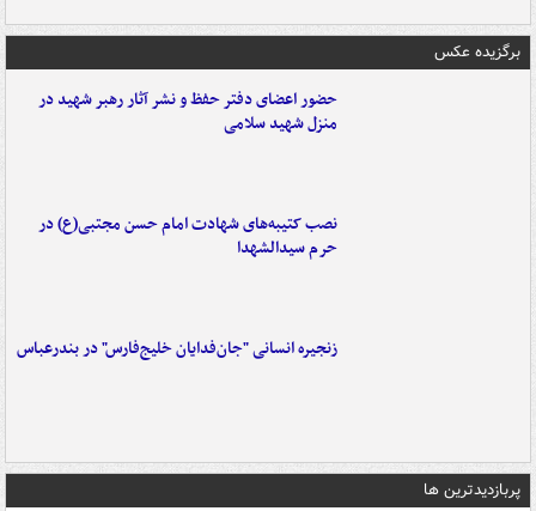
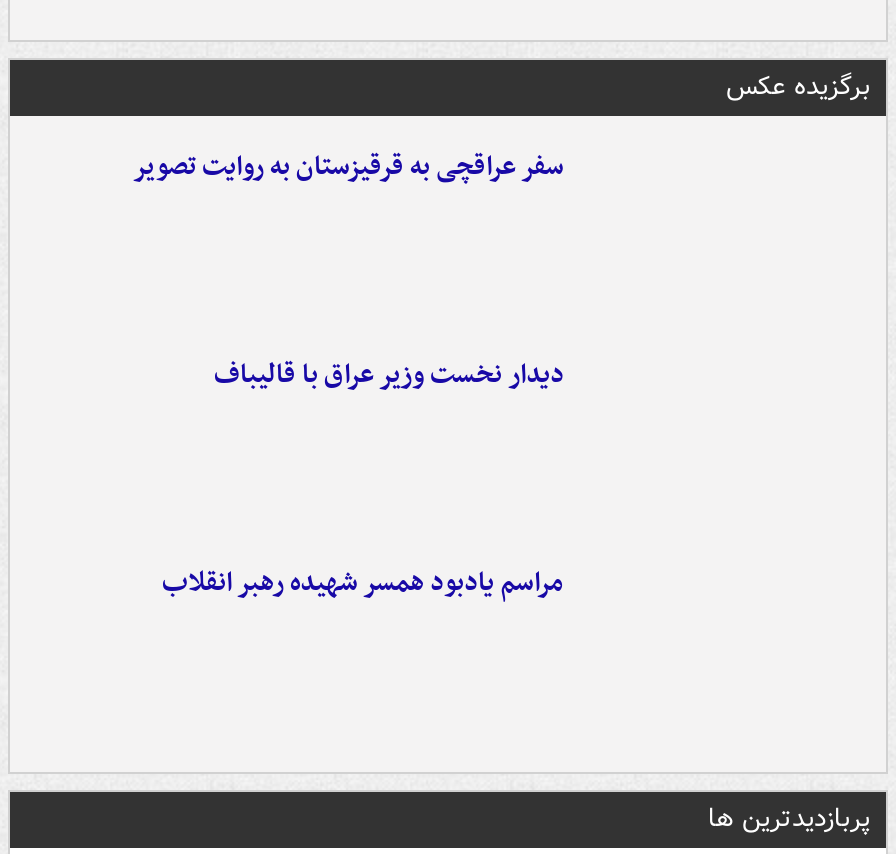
[38,86,337,137] حضور اعضای دفتر حفظ و نشر آثار رهبر شهید در | منزل شهید سلامی -> [132,143,564,189] سفر عراقچی به قرقیزستان به روایت تصویر
[38,210,337,261] نصب کتیبه‌های شهادت امام حسن مجتبی(ع) در | حرم سیدالشهدا -> [214,351,564,397] دیدار نخست وزیر عراق با قالیباف
[17,334,337,362] زنجیره انسانی "جان‌فدایان خلیج‌فارس" در بندرعباس -> [162,559,564,605] مراسم یادبود همسر شهیده رهبر انقلاب

